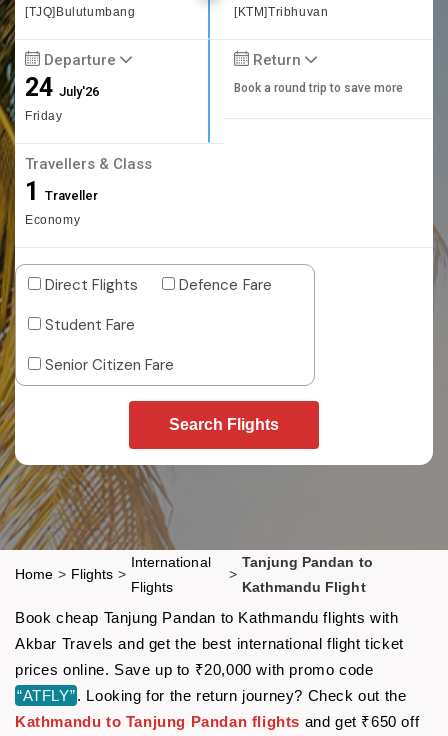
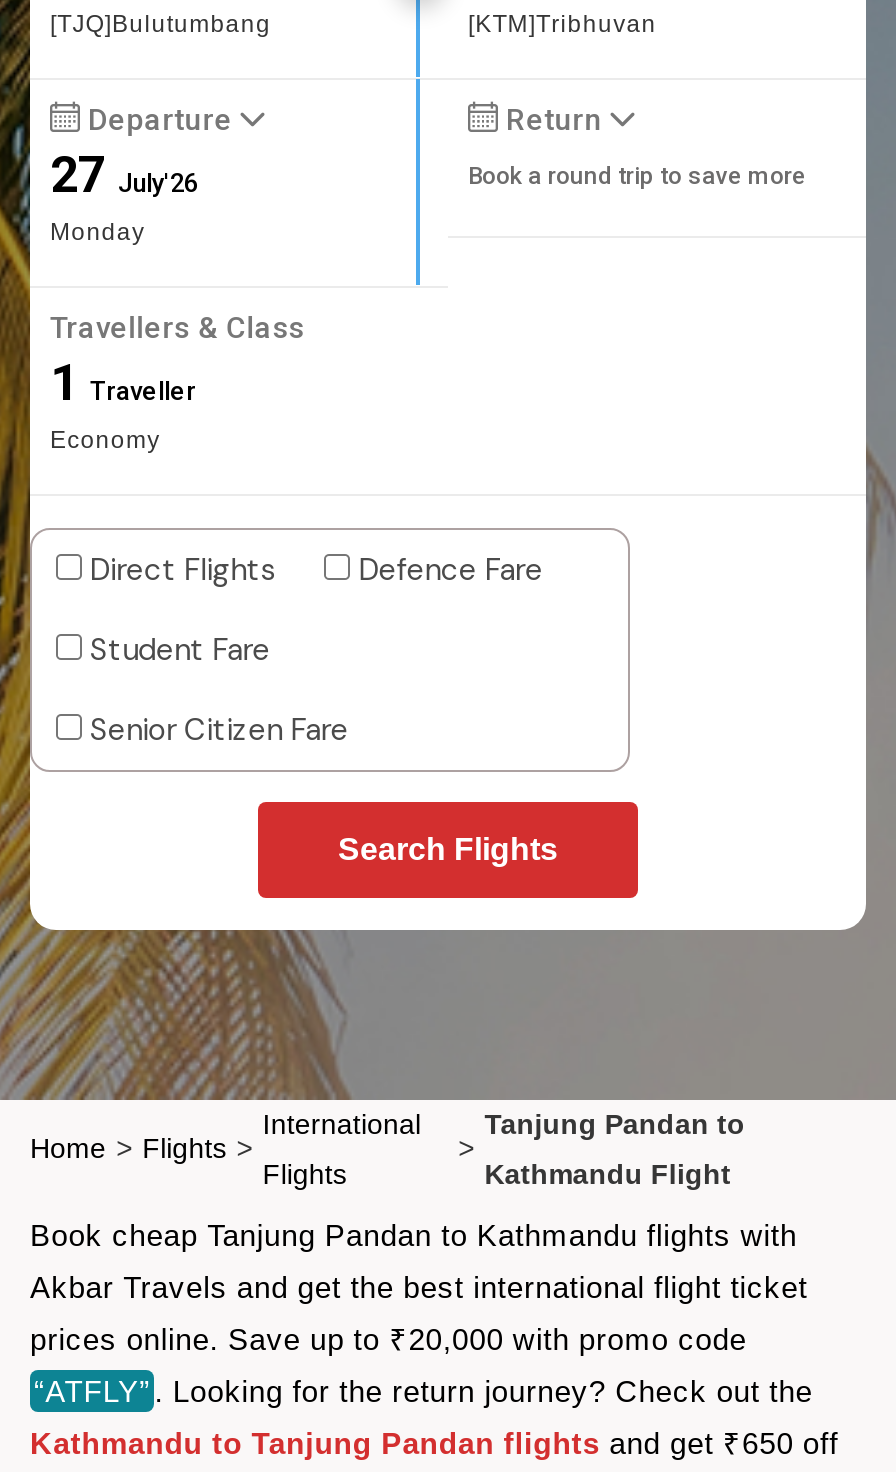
[25,73,99,123] 24 July'26 | Friday -> [50,146,198,246] 27 July'26 | Monday

